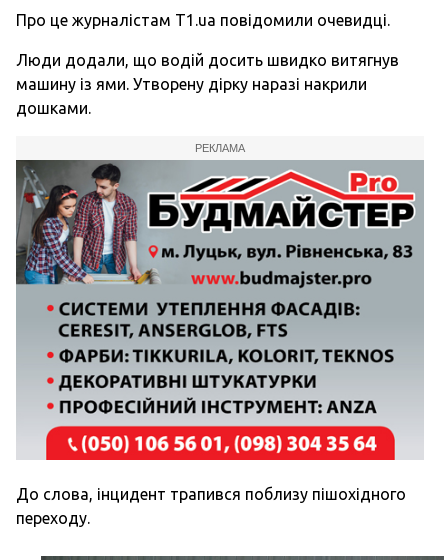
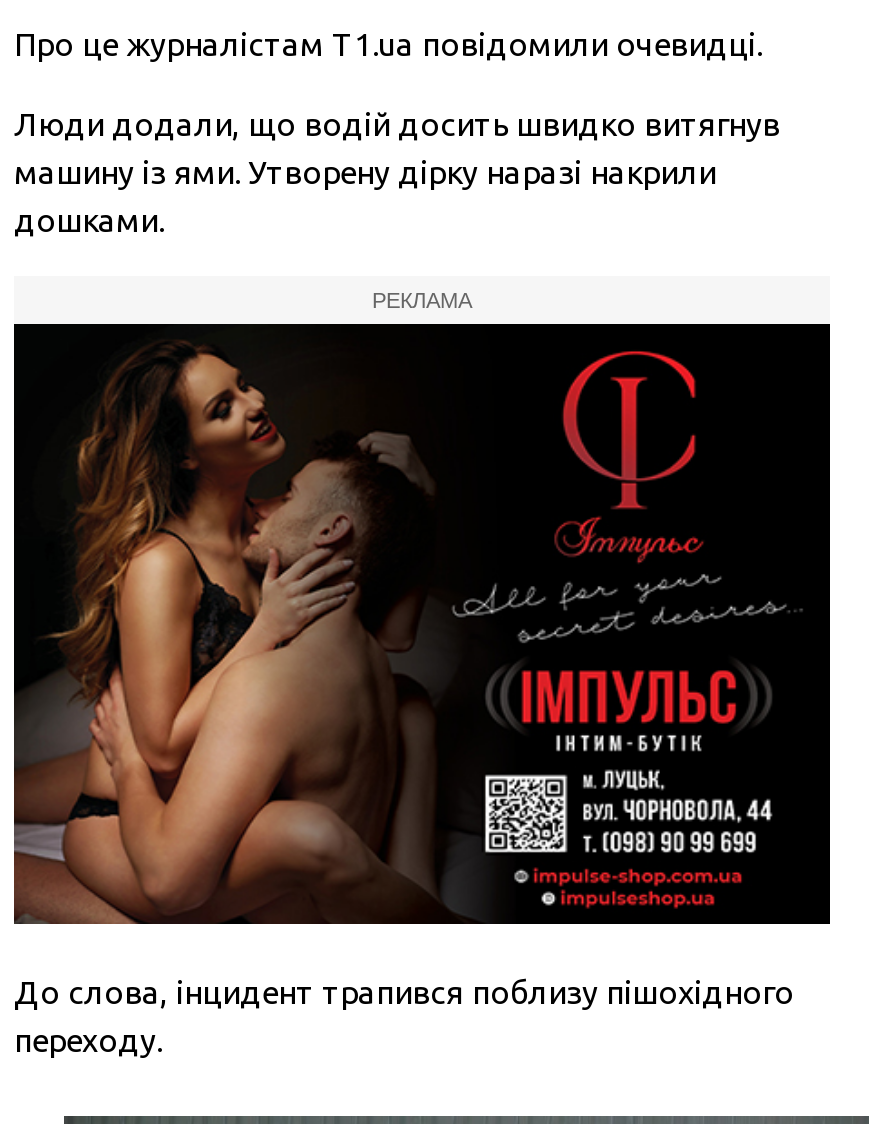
[15,160,424,461] [image] -> [12,324,832,926] [image]

